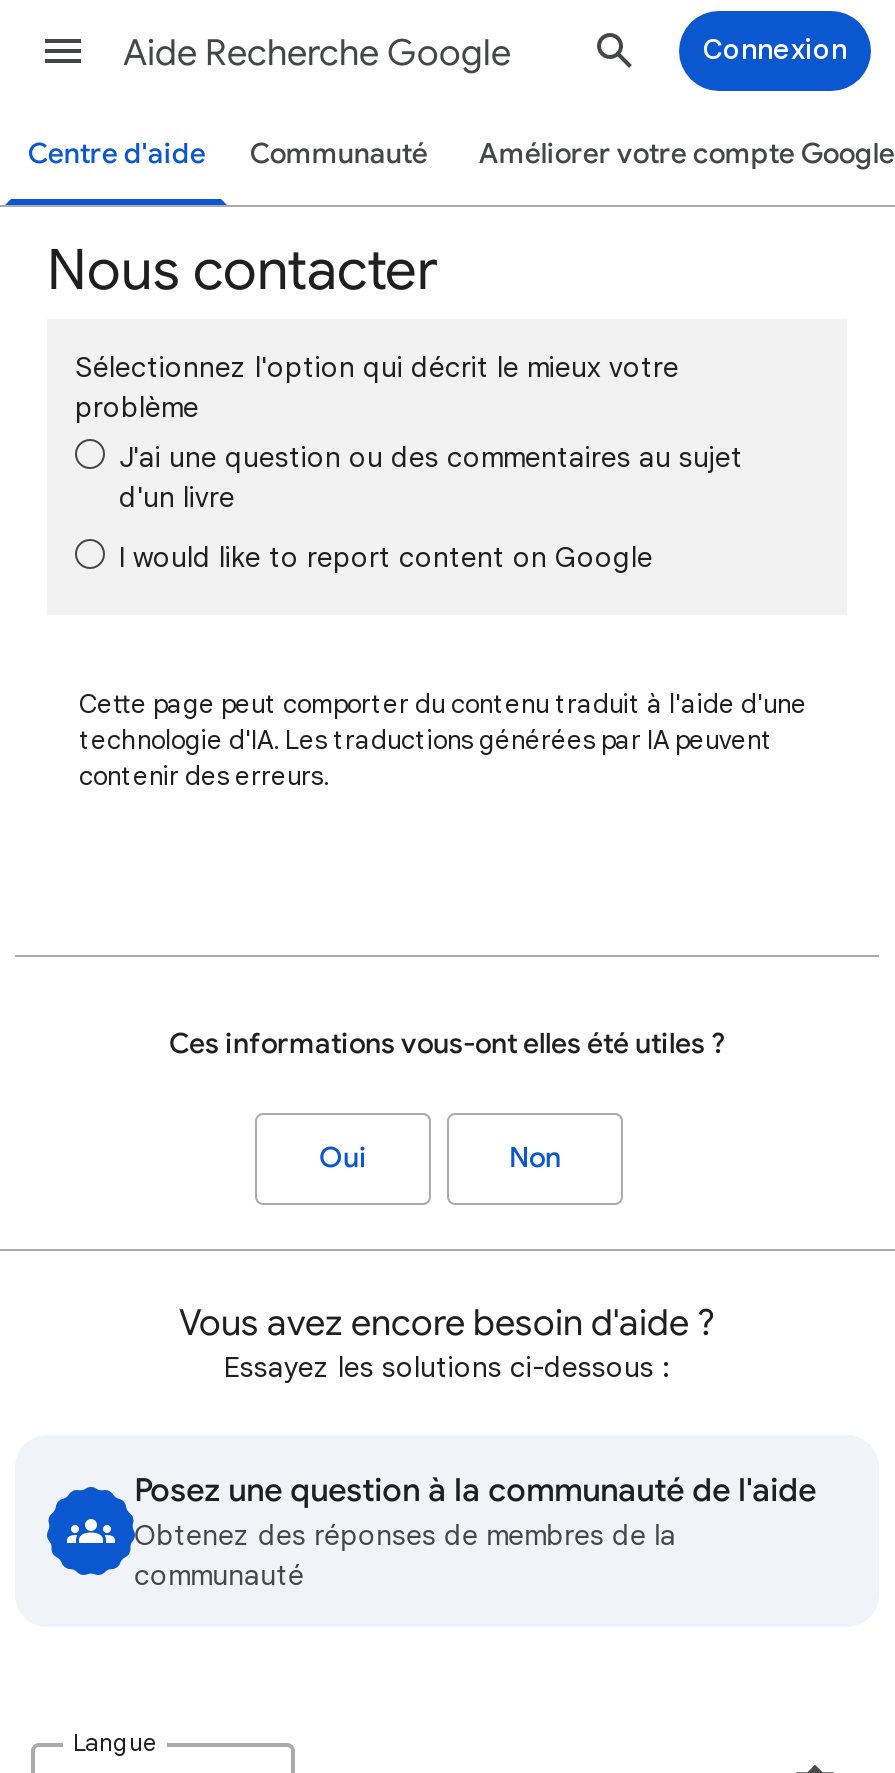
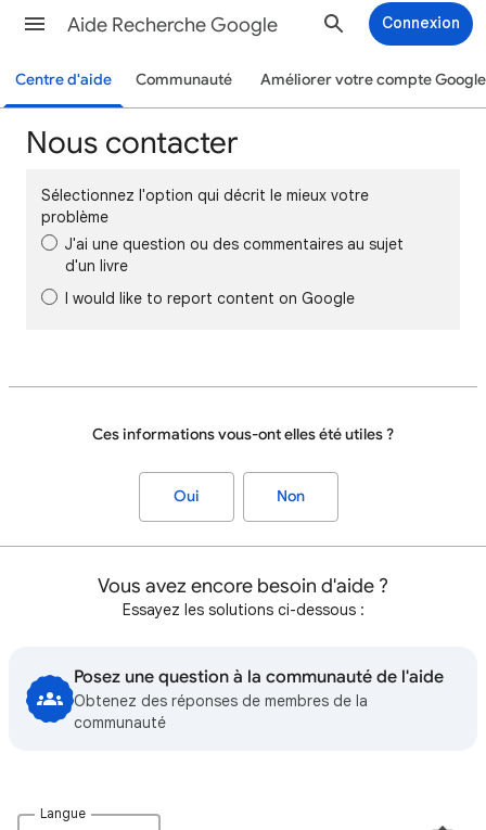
[79,687,807,793] Cette page peut comporter du contenu traduit à l'aide d'une | technologie d'IA. Les traductions générées par IA peuvent | contenir des erreurs. -> none

